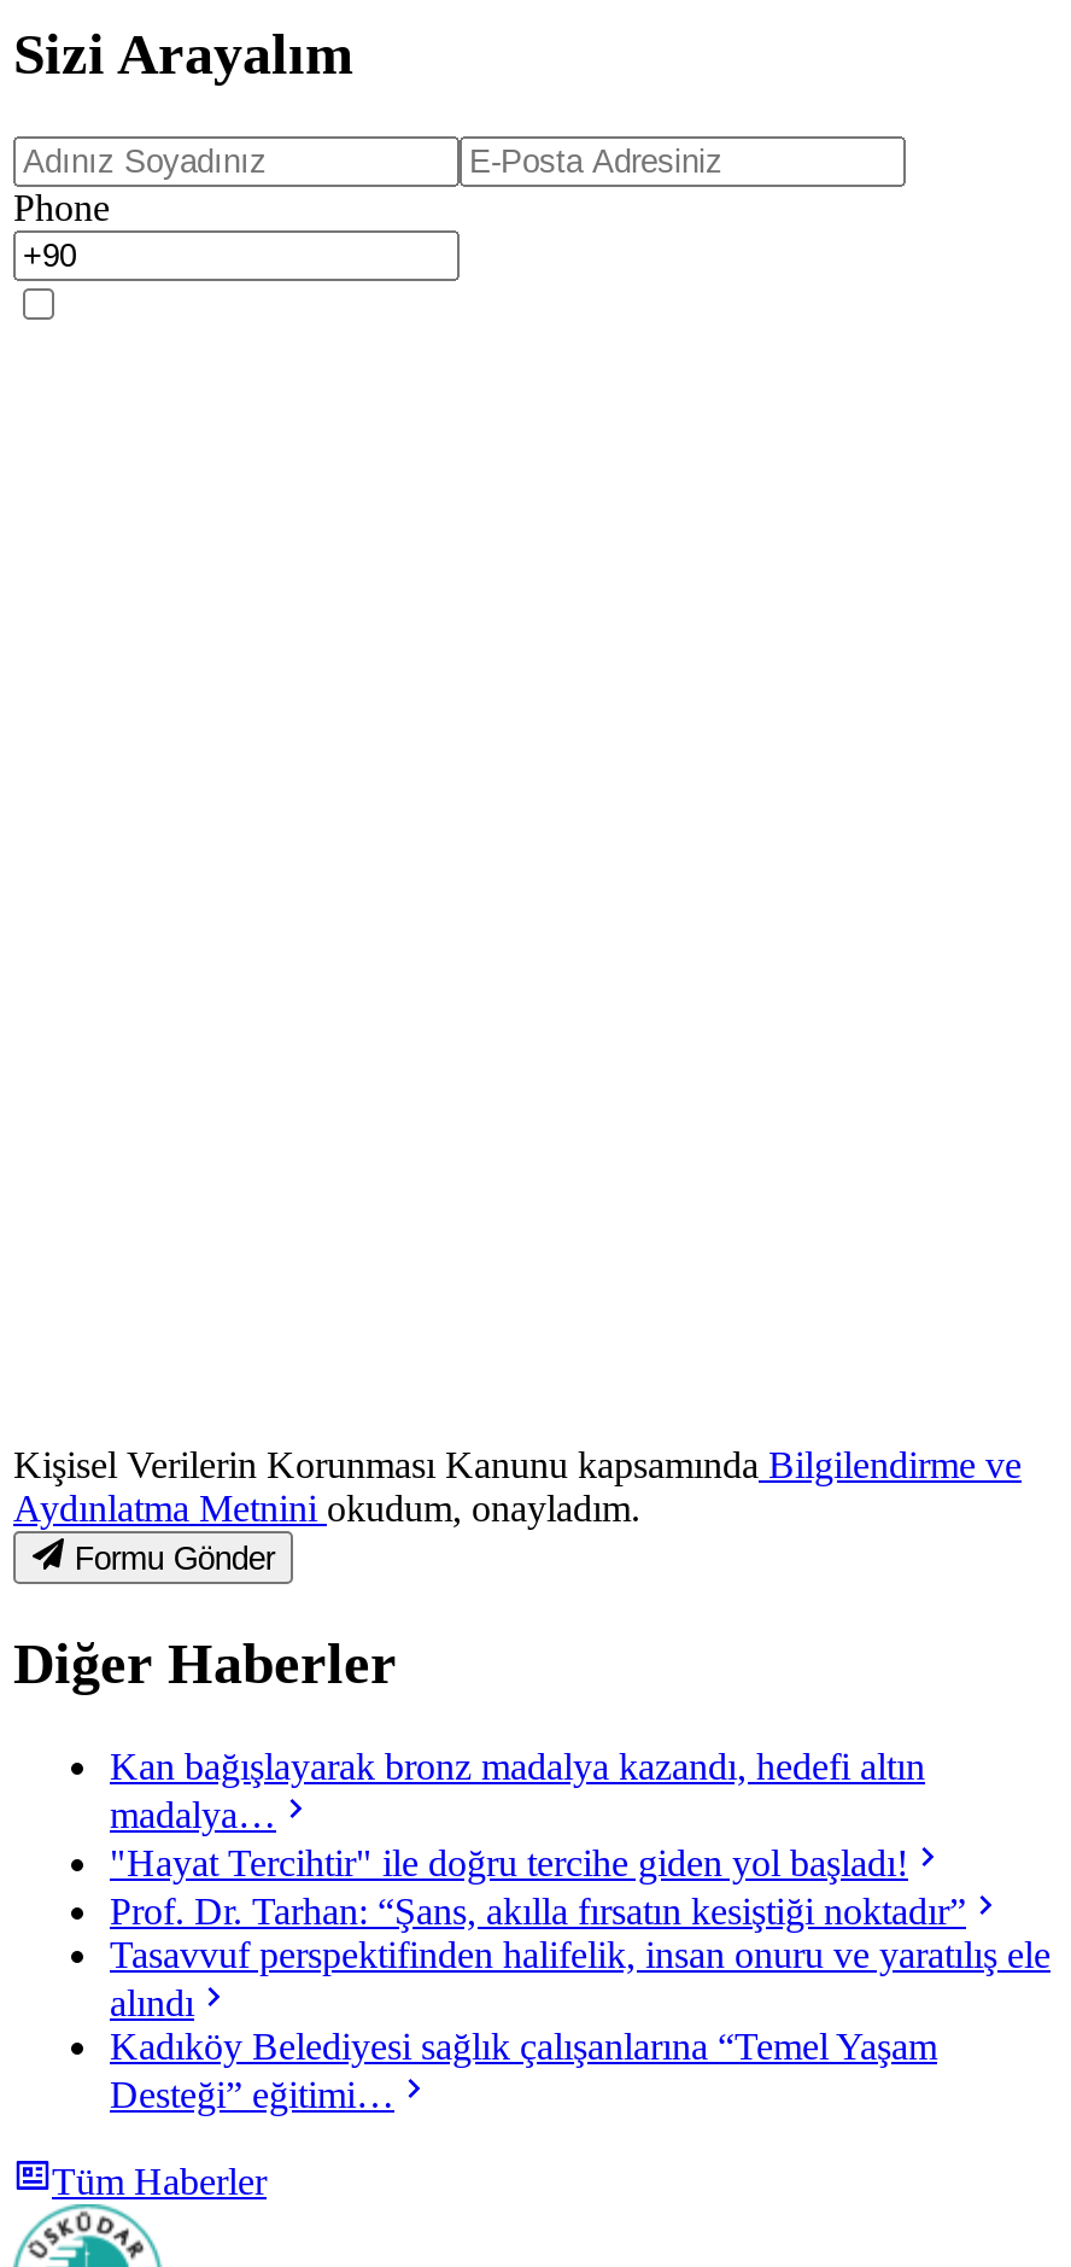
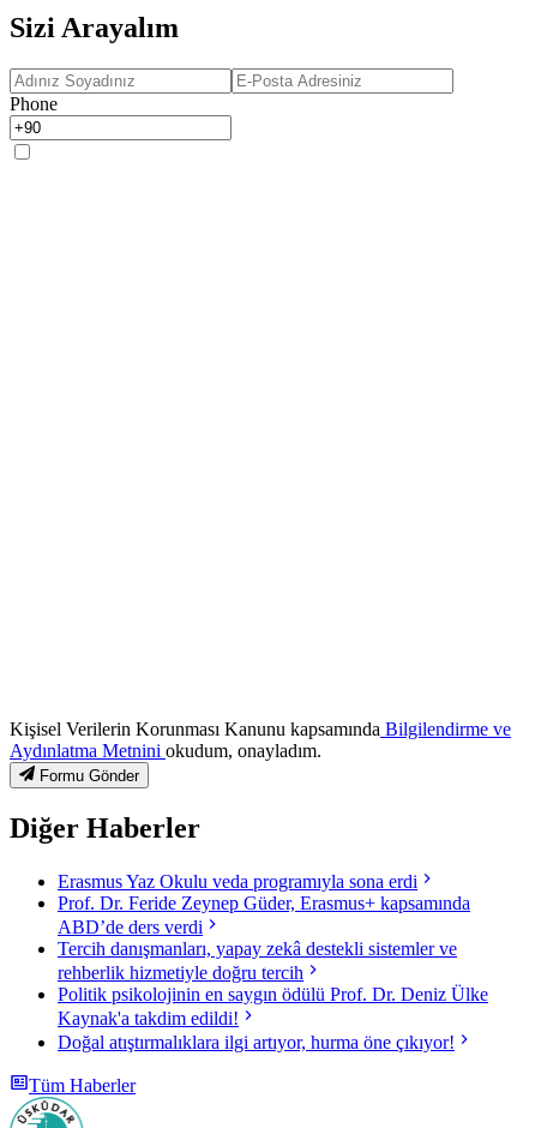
[110,1746,1050,2115] Kan bağışlayarak bronz madalya kazandı, hedefi altın | madalya… | "Hayat Tercihtir" ile doğru tercihe giden yol başladı! | Prof. Dr. Tarhan: “Şans, akılla fırsatın kesiştiği noktadır” | Tasavvuf perspektifinden halifelik, insan onuru ve yaratılış ele | alındı | Kadıköy Belediyesi sağlık çalışanlarına “Temel Yaşam | Desteği” eğitimi… -> [58,871,488,1052] Erasmus Yaz Okulu veda programıyla sona erdi | Prof. Dr. Feride Zeynep Güder, Erasmus+ kapsamında | ABD’de ders verdi | Tercih danışmanları, yapay zekâ destekli sistemler ve | rehberlik hizmetiyle doğru tercih | Politik psikolojinin en saygın ödülü Prof. Dr. Deniz Ülke | Kaynak'a takdim edildi! | Doğal atıştırmalıklara ilgi artıyor, hurma öne çıkıyor!

